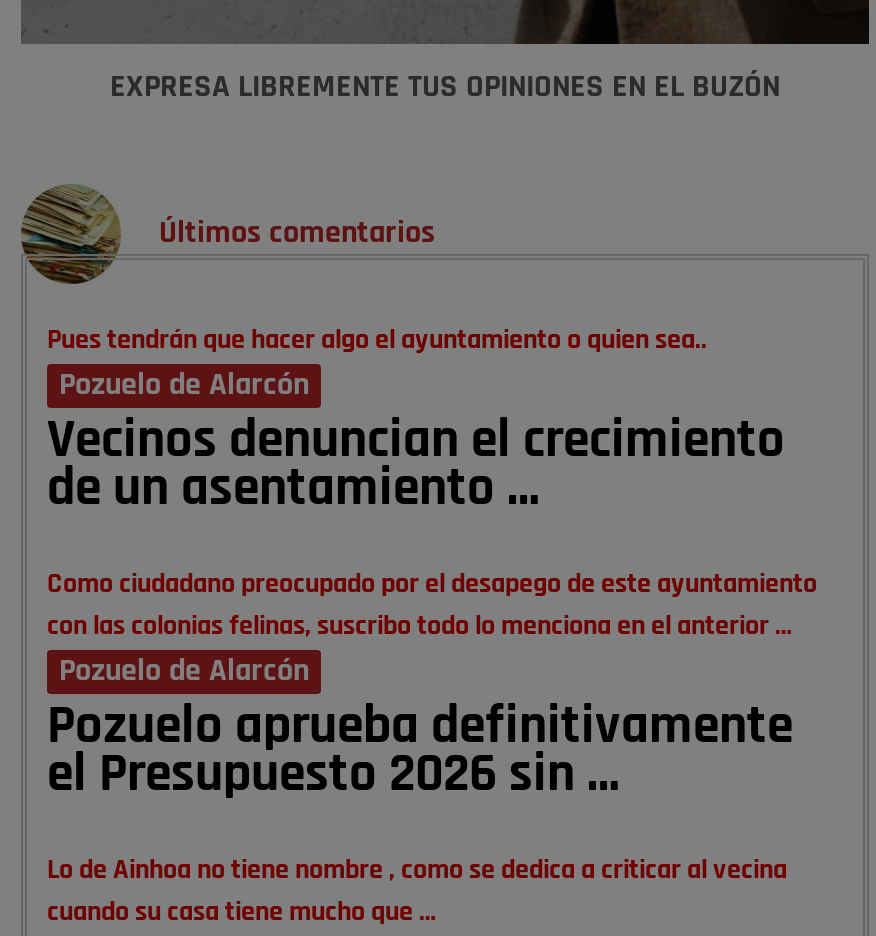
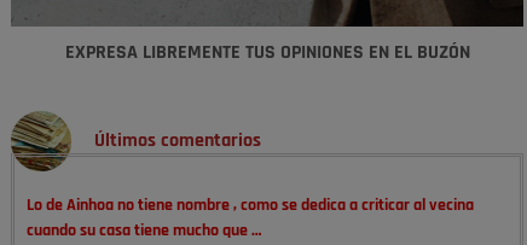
[47,325,817,803] Pues tendrán que hacer algo el ayuntamiento o quien sea.. | Pozuelo de Alarcón | Vecinos denuncian el crecimiento | de un asentamiento … | Como ciudadano preocupado por el desapego de este ayuntamiento | con las colonias felinas, suscribo todo lo menciona en el anterior … | Pozuelo de Alarcón | Pozuelo aprueba definitivamente | el Presupuesto 2026 sin … -> none

